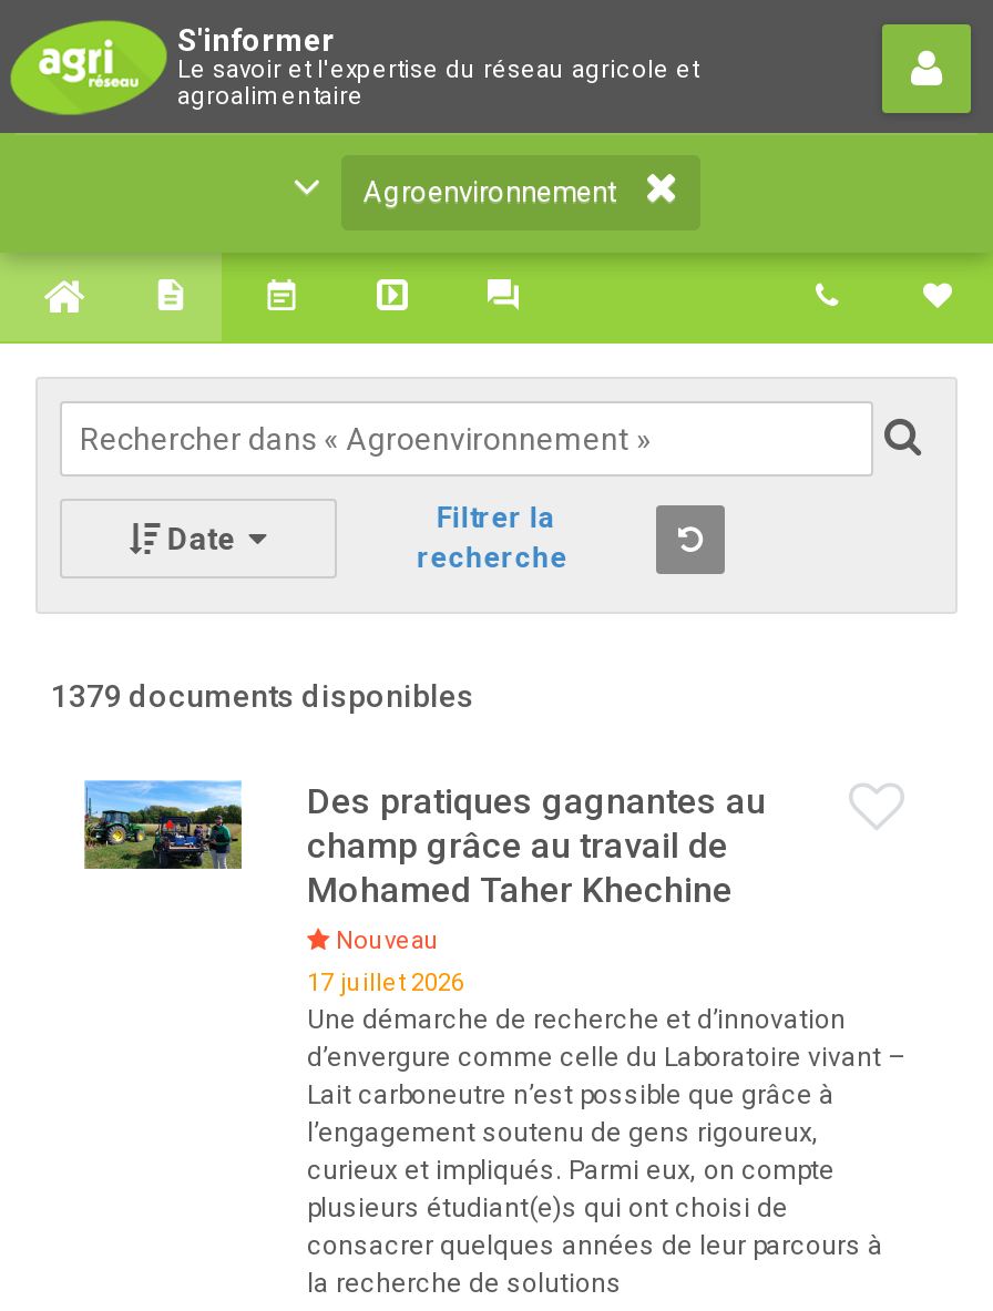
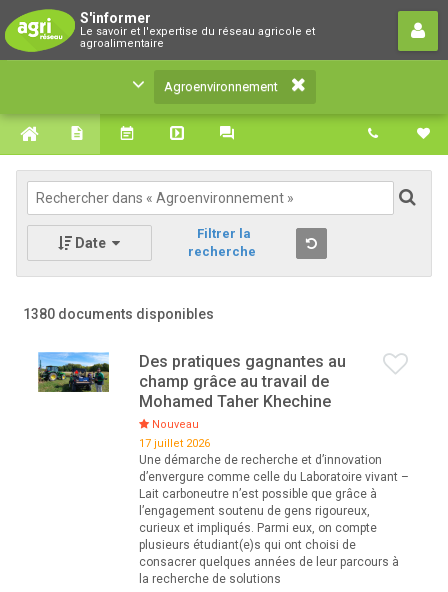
[51,678,474,714] 1379 documents disponibles -> [23,306,214,322] 1380 documents disponibles

